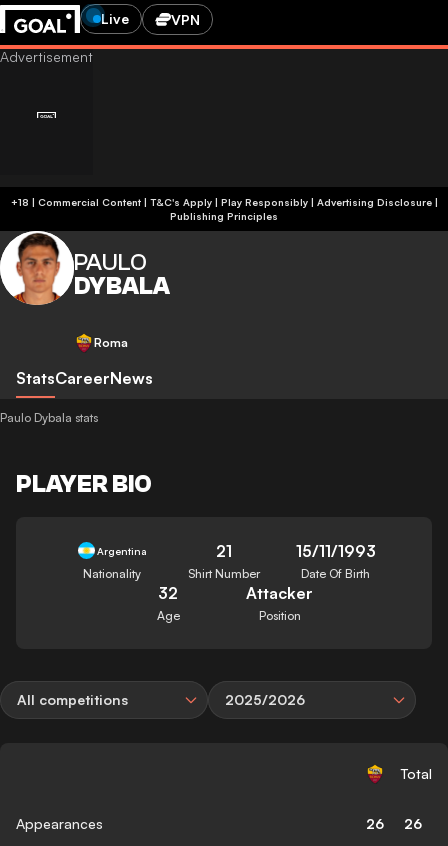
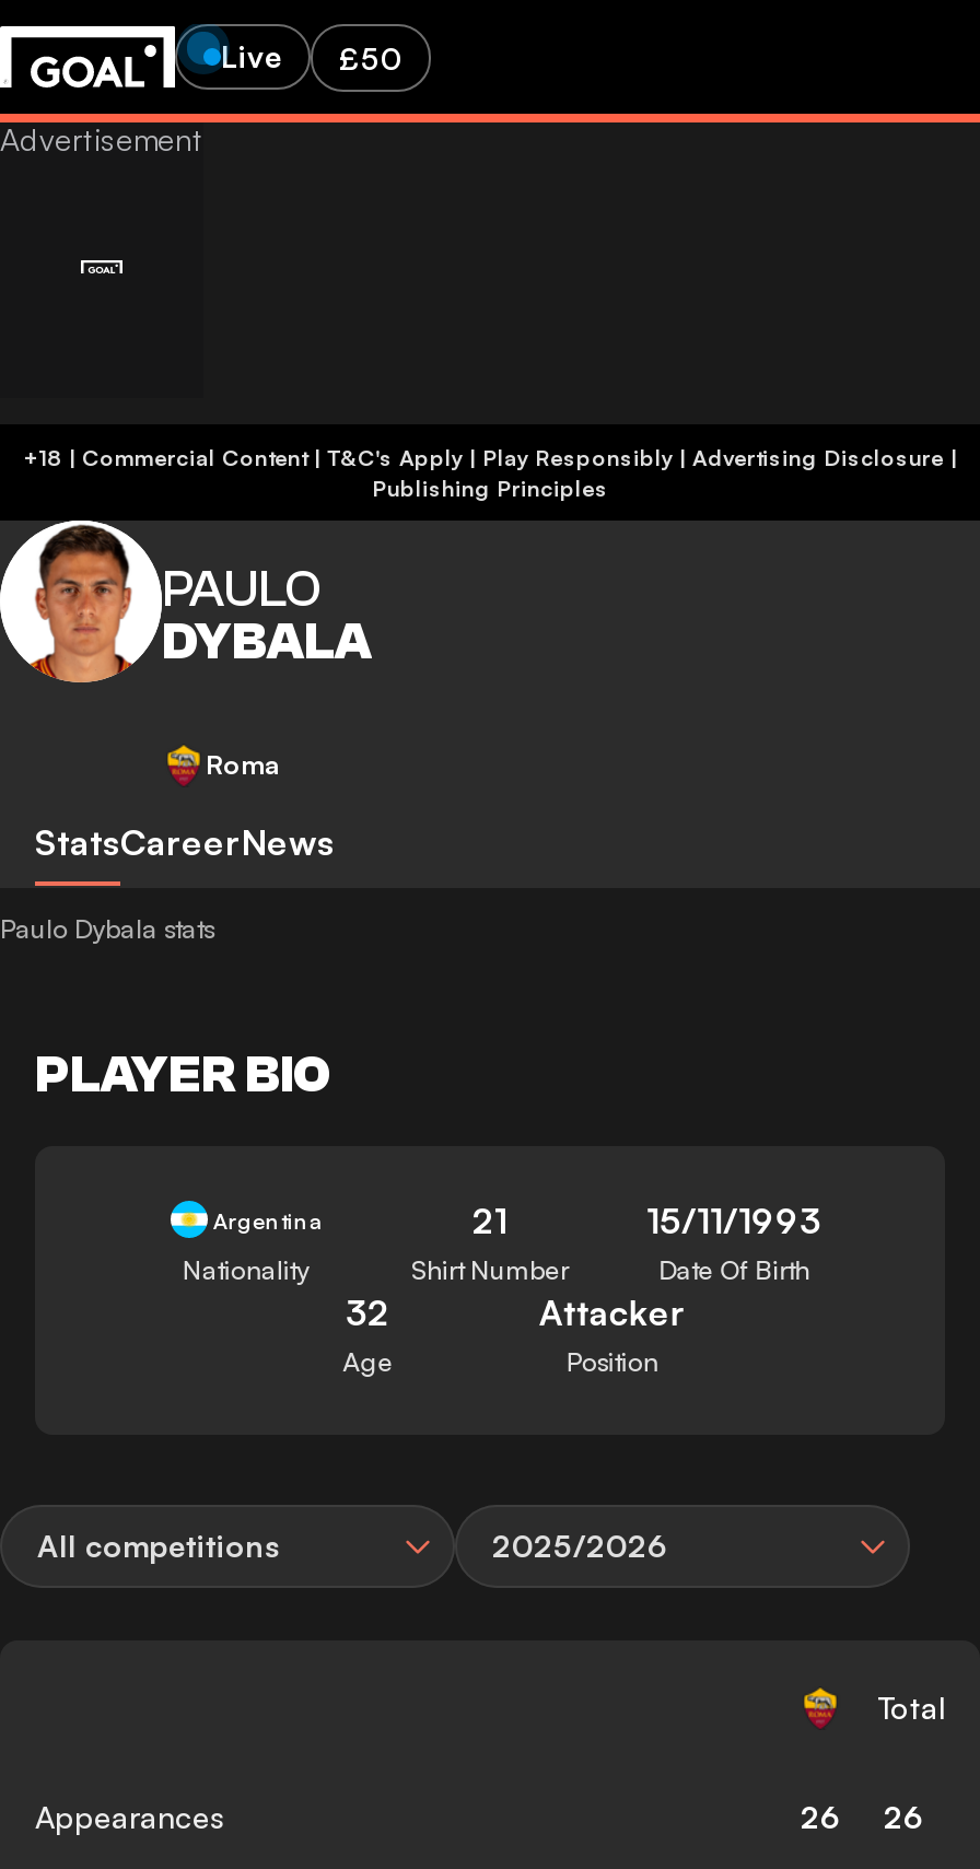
[171,10,200,27] VPN -> [339,38,402,75] £50

